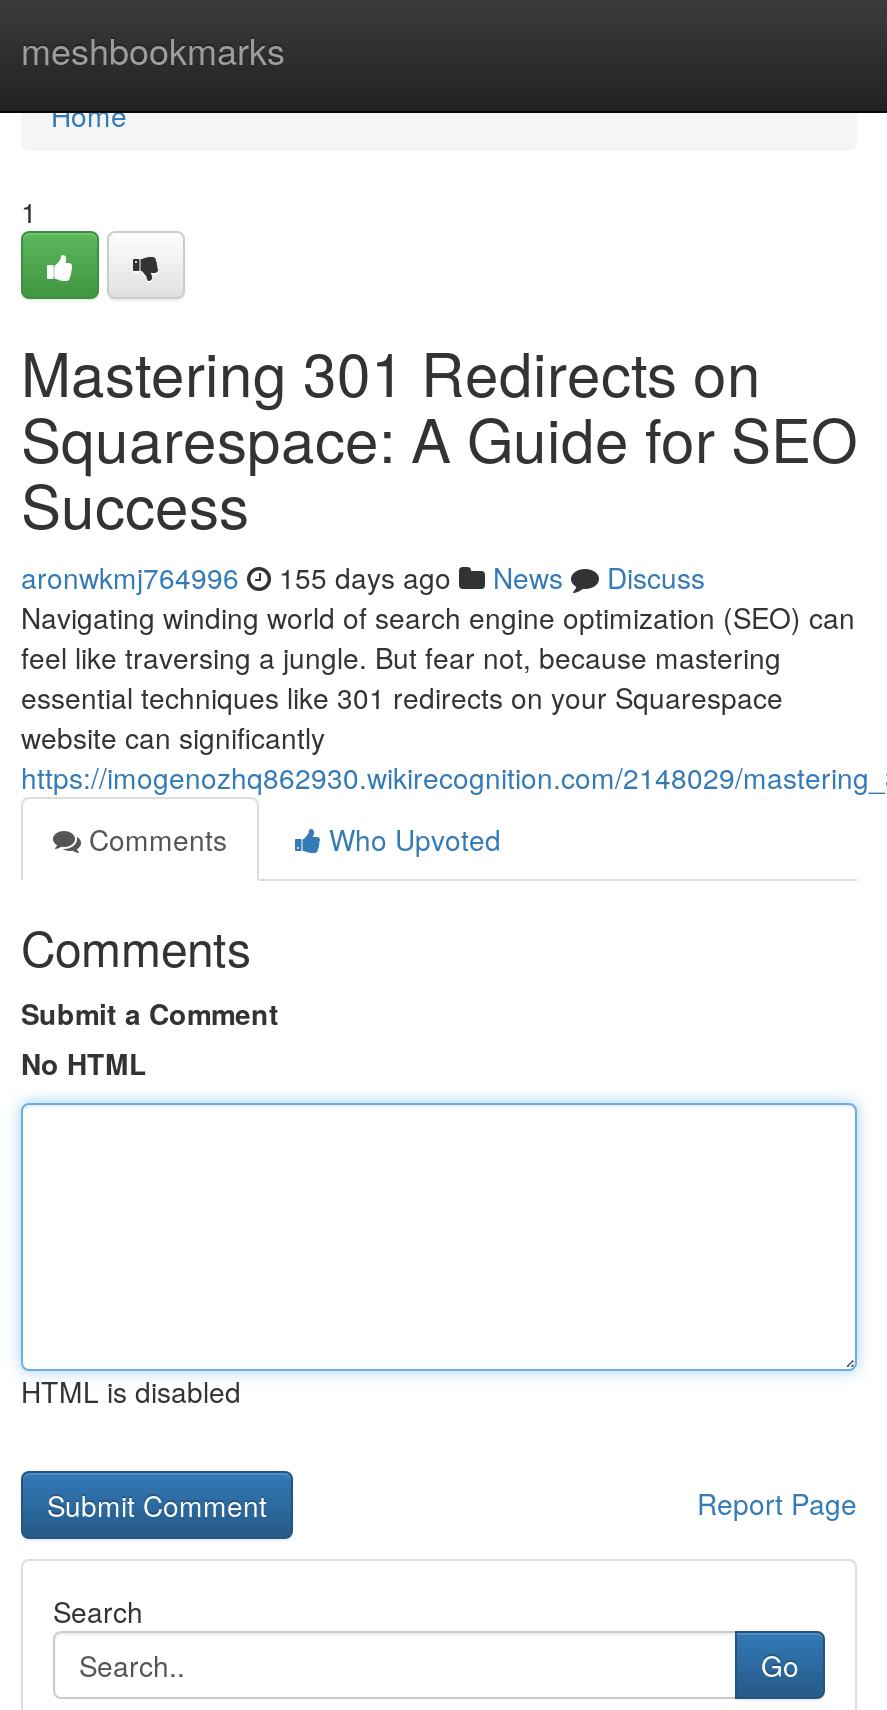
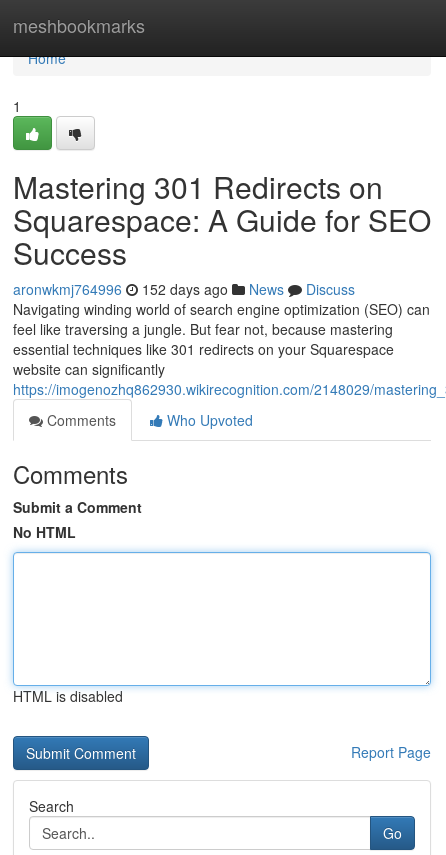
[21,557,705,597] aronwkmj764996 155 days ago News Discuss -> [13,279,355,299] aronwkmj764996 152 days ago News Discuss

